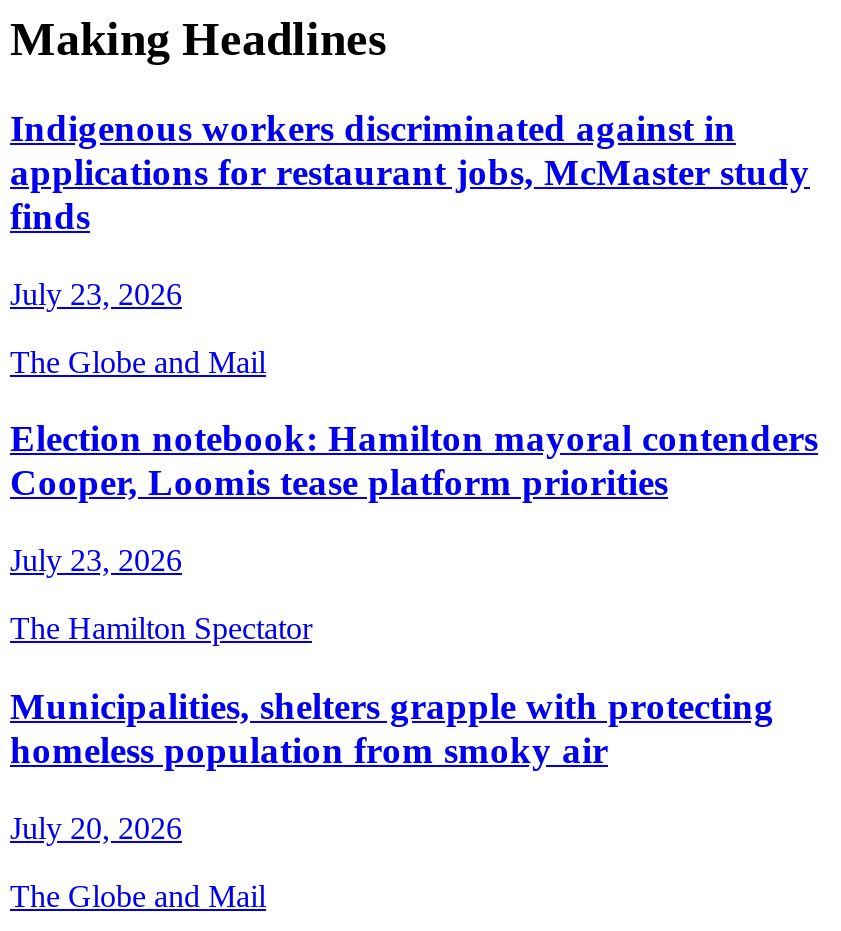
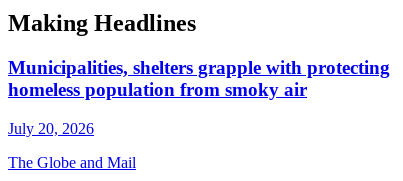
[10,107,818,645] Indigenous workers discriminated against in | applications for restaurant jobs, McMaster study | finds | July 23, 2026 | The Globe and Mail | Election notebook: Hamilton mayoral contenders | Cooper, Loomis tease platform priorities | July 23, 2026 | The Hamilton Spectator -> none

